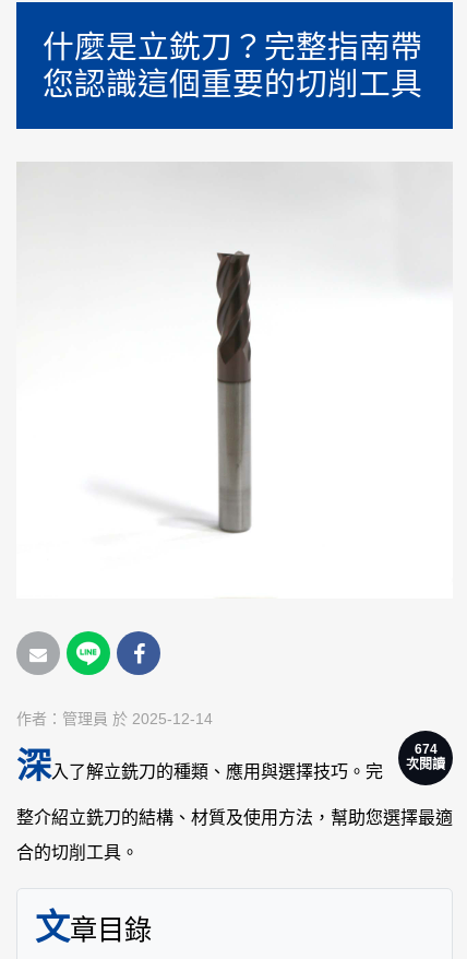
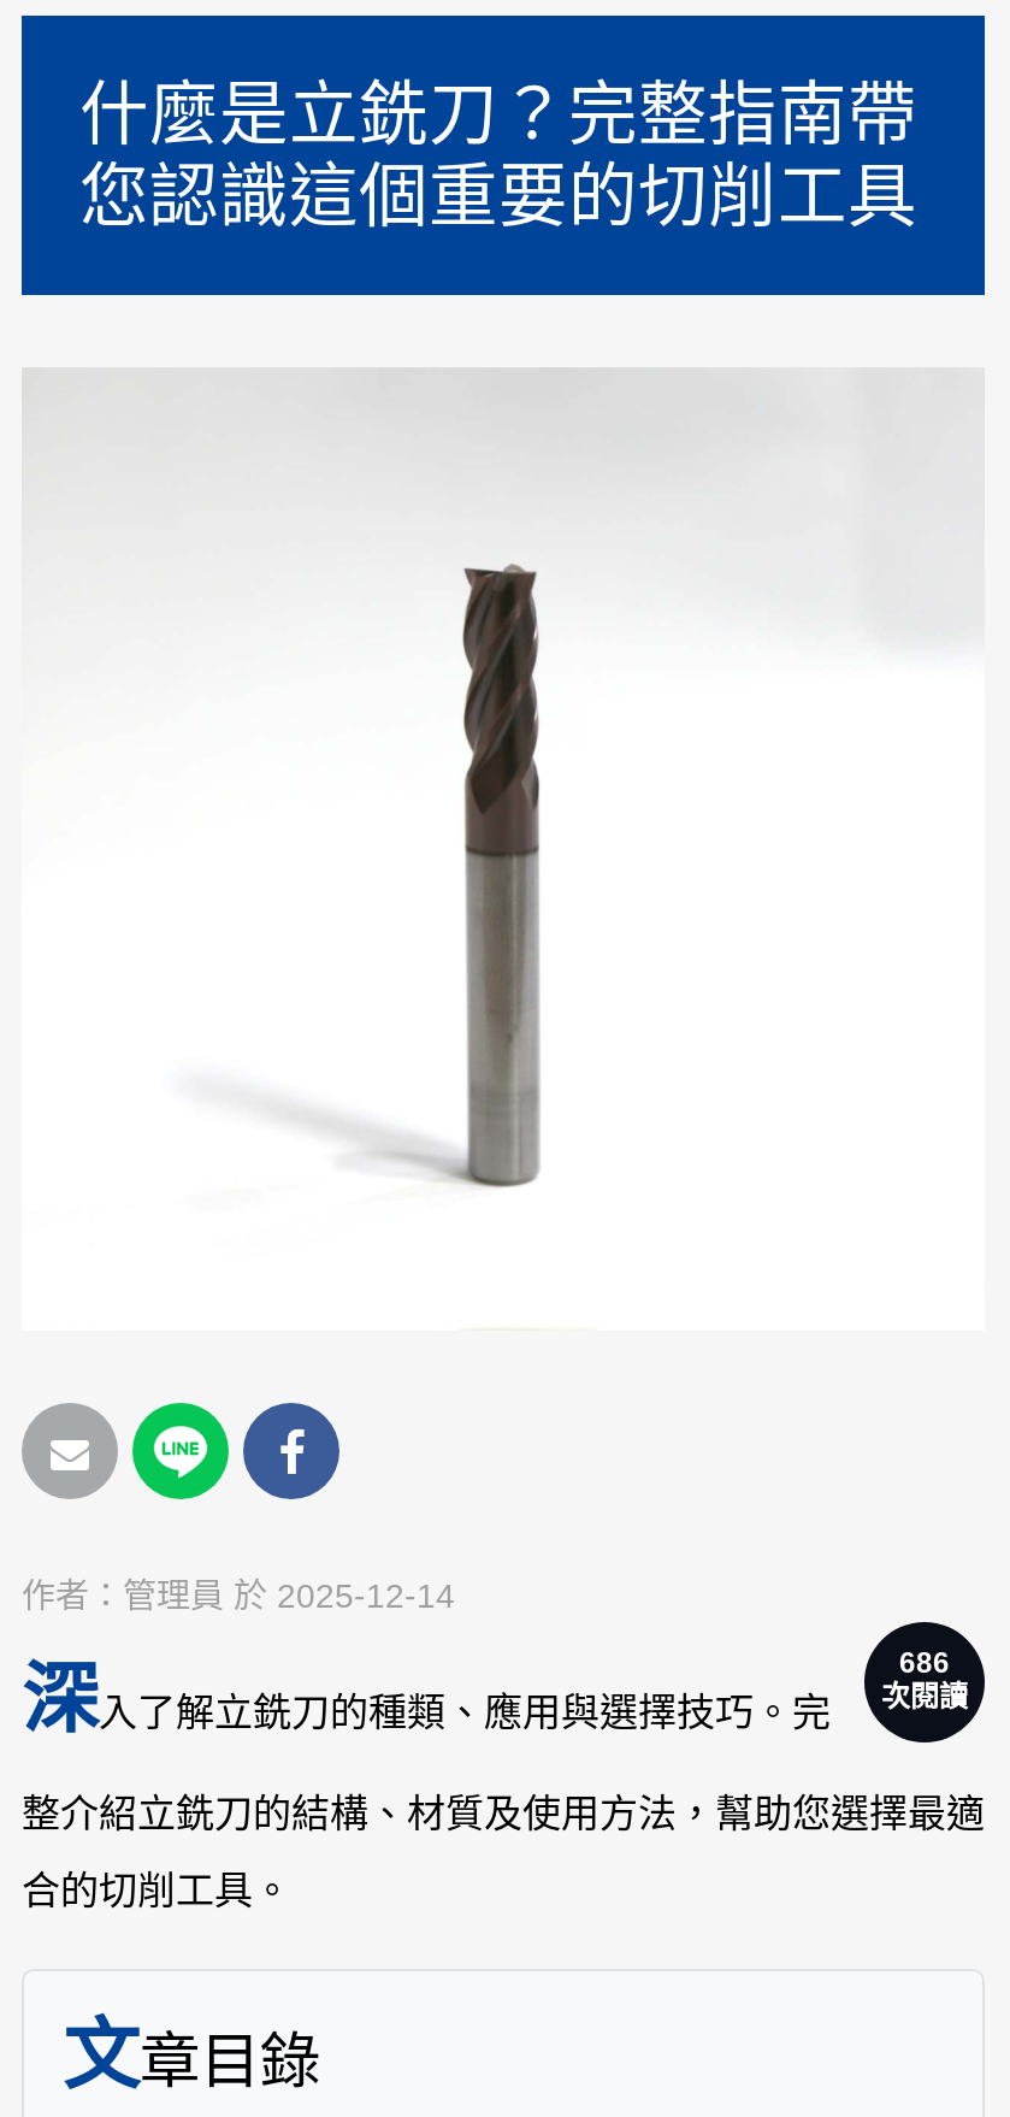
[414,741,437,757] 674 -> [899,1645,950,1679] 686

